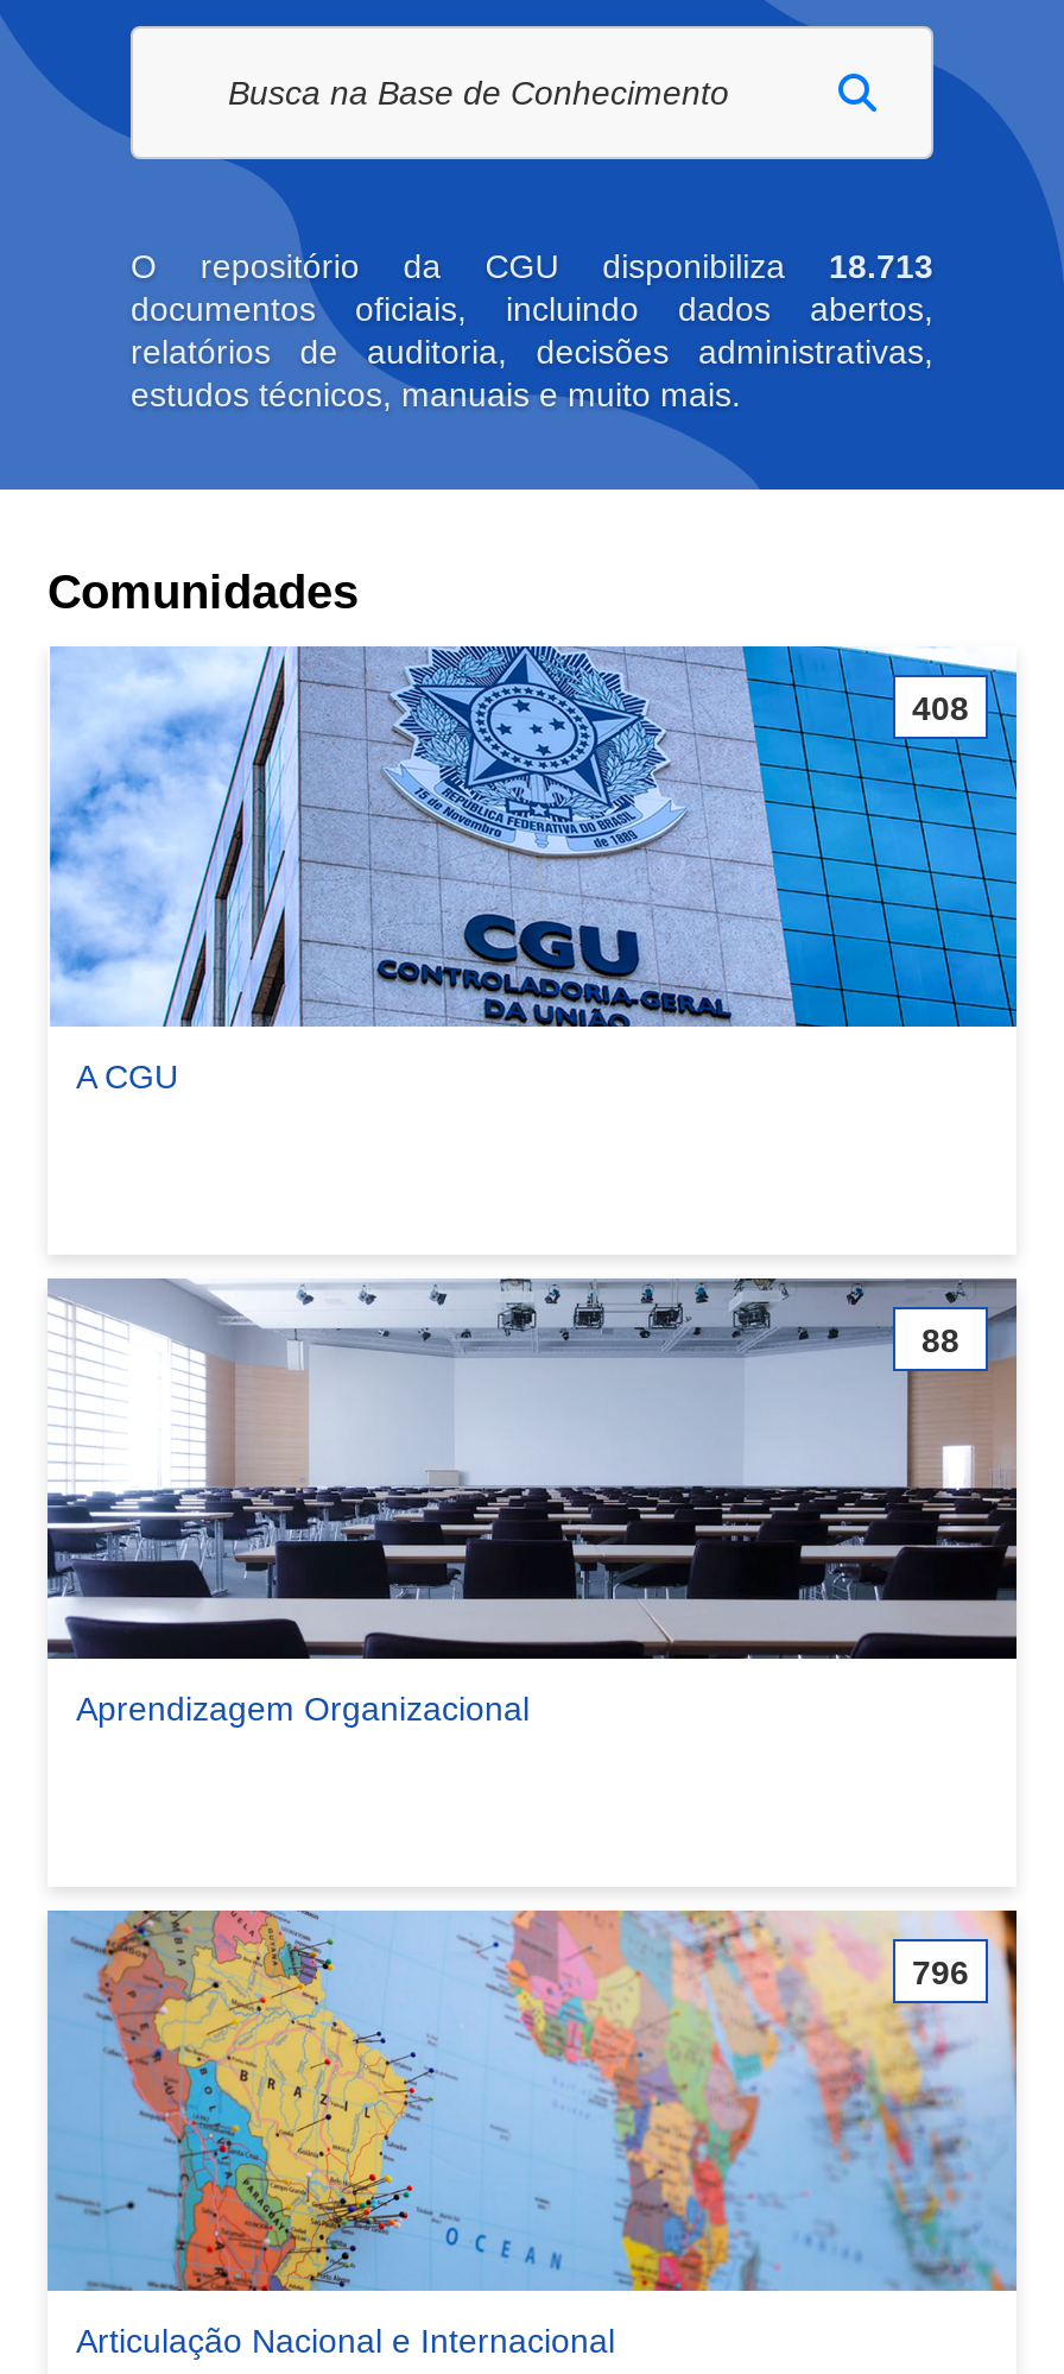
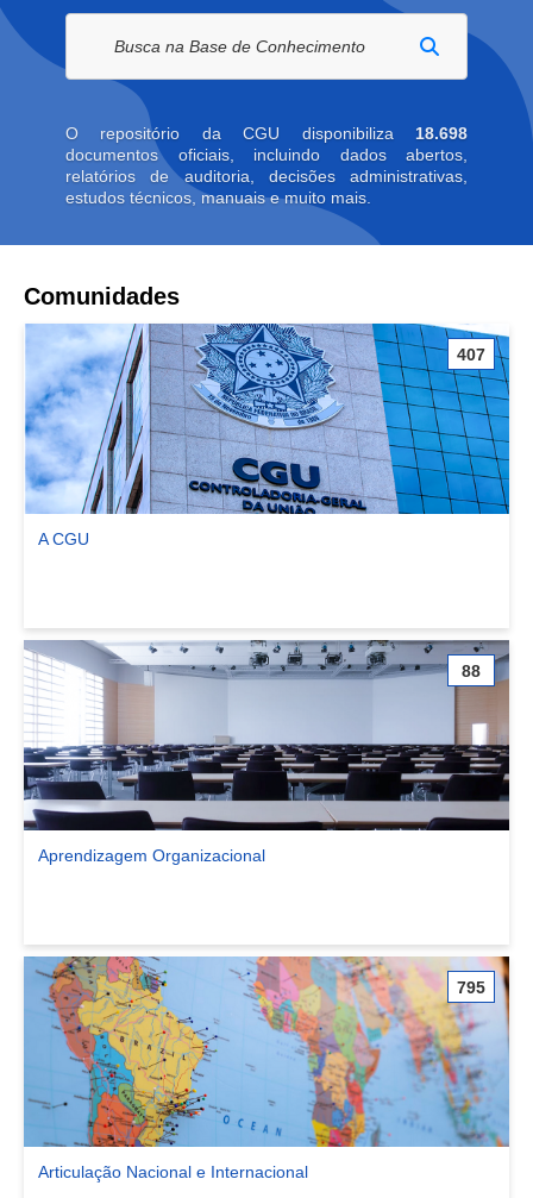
[131,247,933,285] O repositório da CGU disponibiliza 18.713 -> [65,124,468,143] O repositório da CGU disponibiliza 18.698
[912,688,969,726] 408 -> [457,344,485,363] 407
[912,1952,969,1990] 796 -> [457,977,485,996] 795

